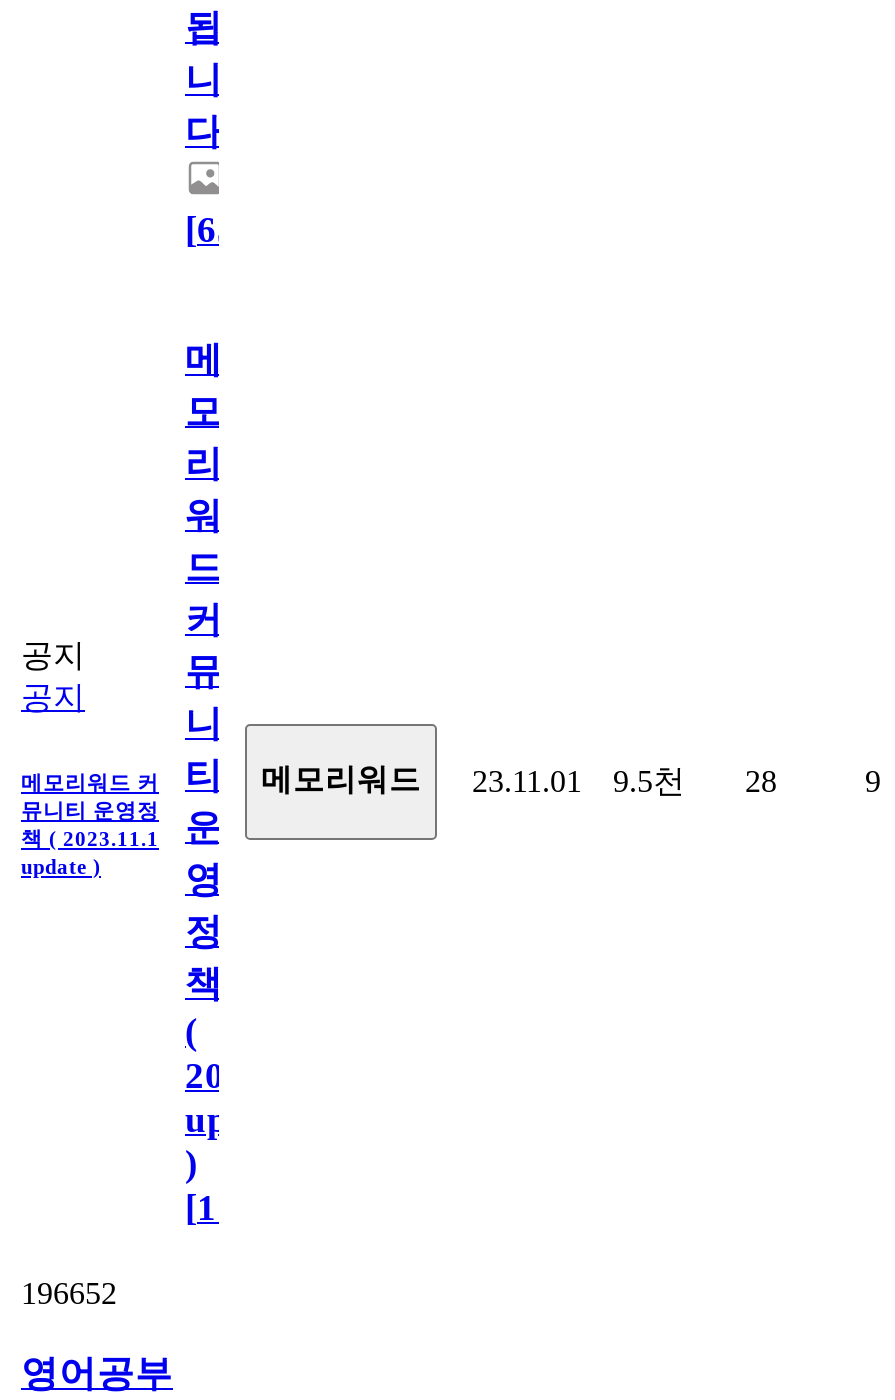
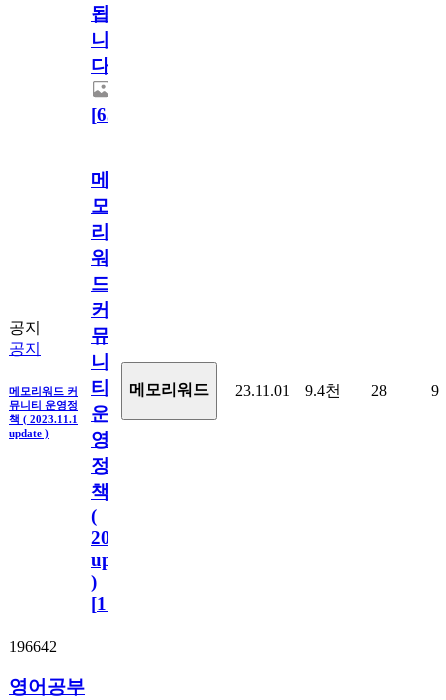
[21,755,777,797] 메모리워드 커 티 메모리워드 23.11.01 9.5천 28 -> [9,377,387,399] 메모리워드 커 티 메모리워드 23.11.01 9.4천 28
[21,1275,117,1309] 196652 -> [9,638,57,655] 196642

